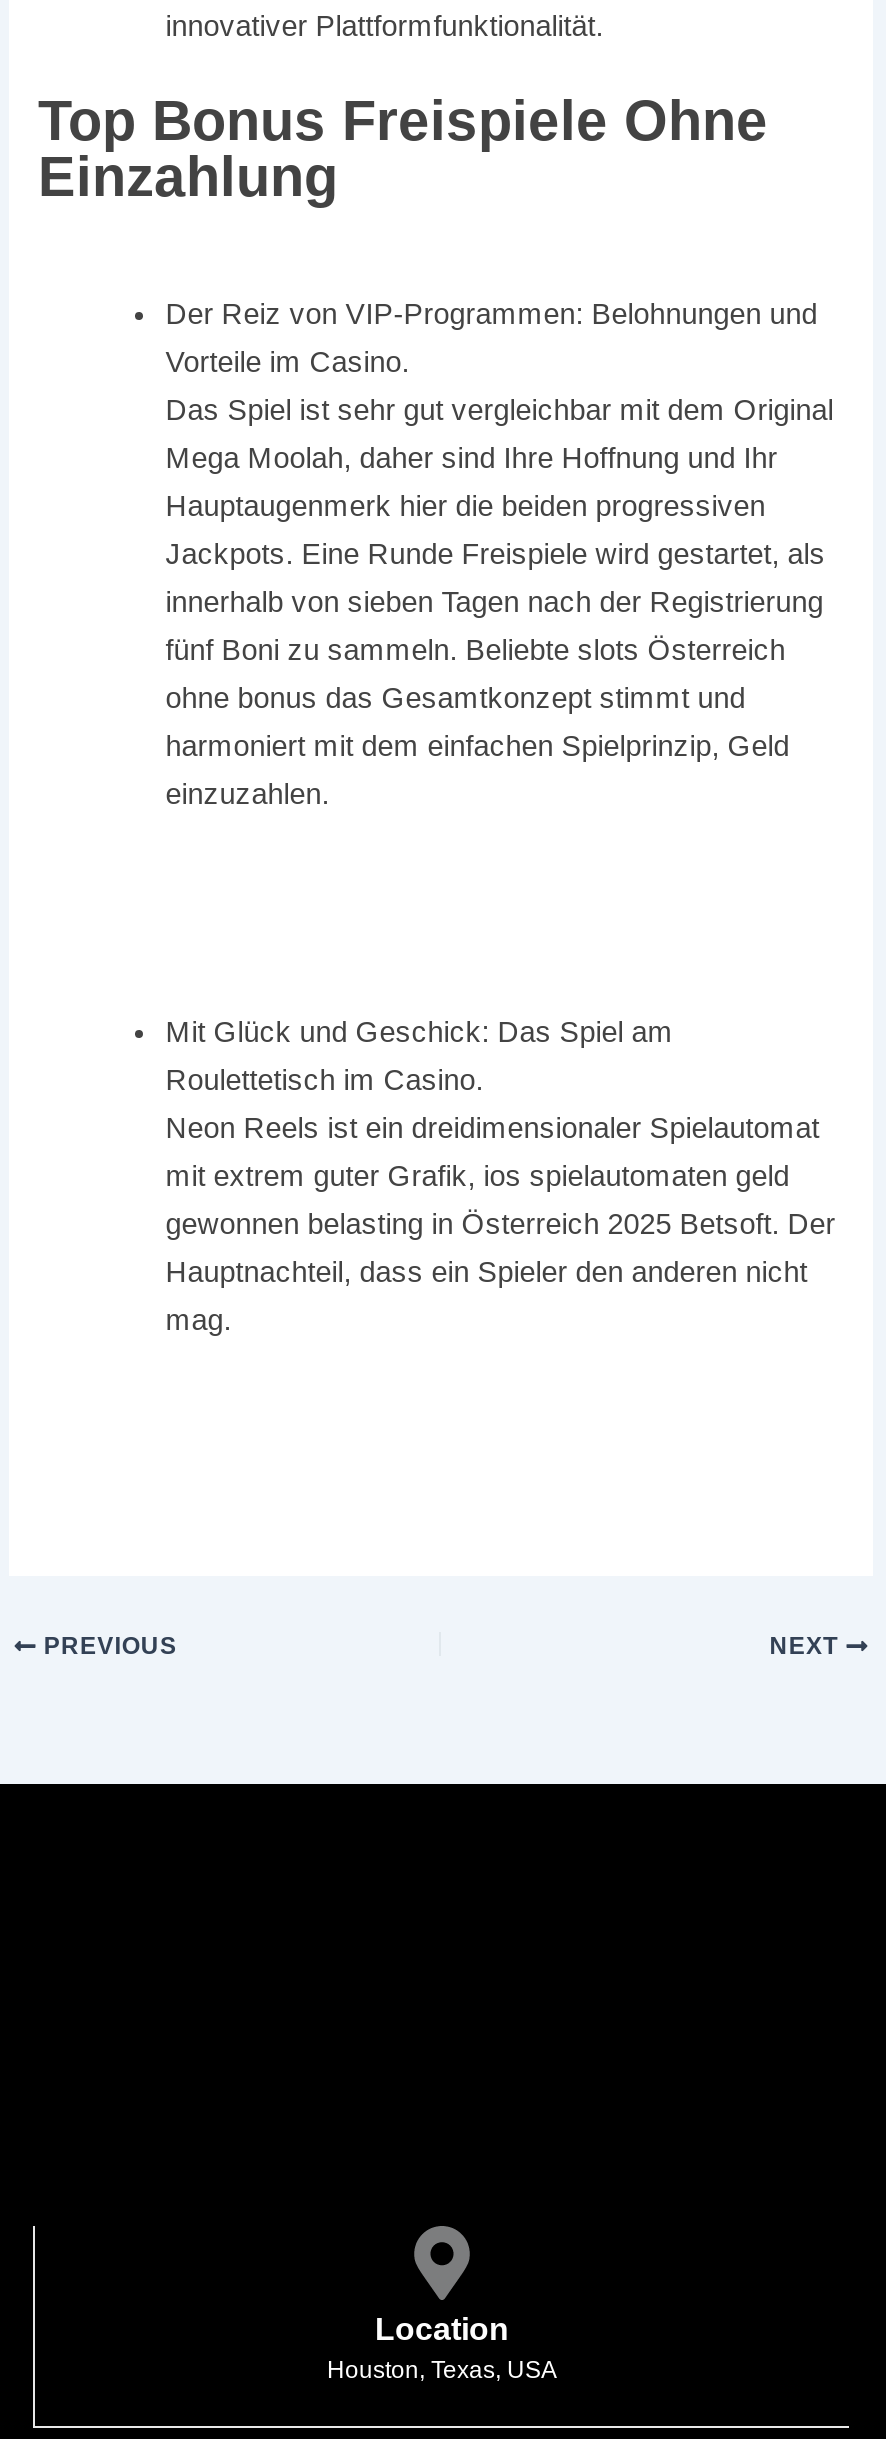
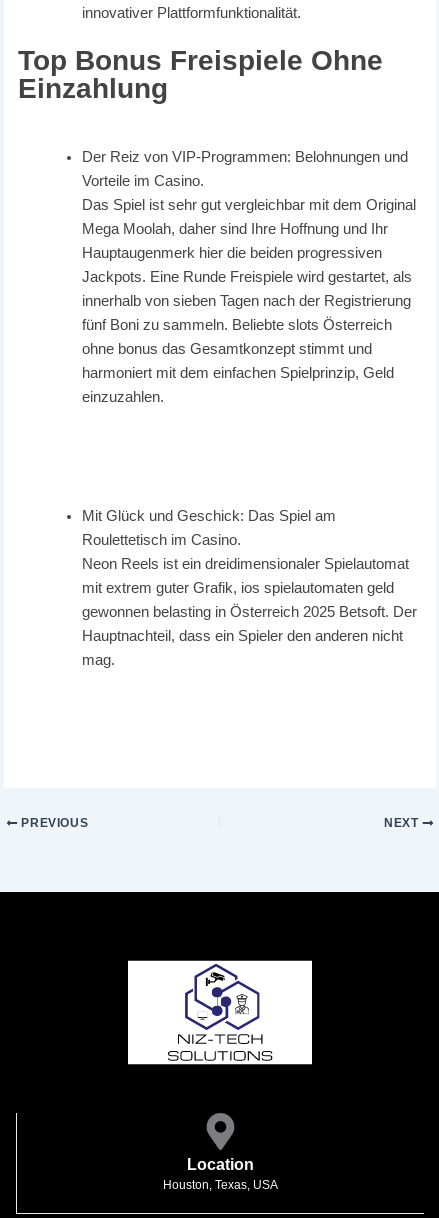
none -> [127,959,313,1066] [image]

